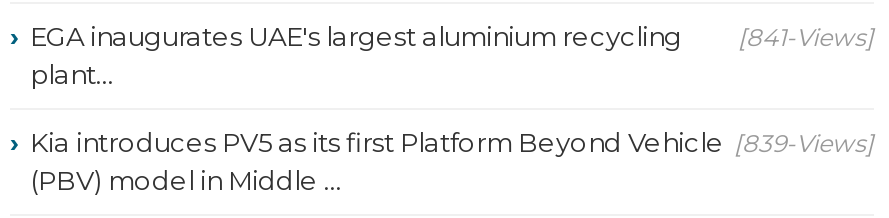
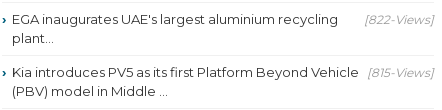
[30,19,874,51] EGA inaugurates UAE's largest aluminium recycling [841-Views] -> [12,11,434,27] EGA inaugurates UAE's largest aluminium recycling [822-Views]
[30,125,874,157] Kia introduces PV5 as its first Platform Beyond Vehicle [839-Views] -> [12,64,434,80] Kia introduces PV5 as its first Platform Beyond Vehicle [815-Views]

